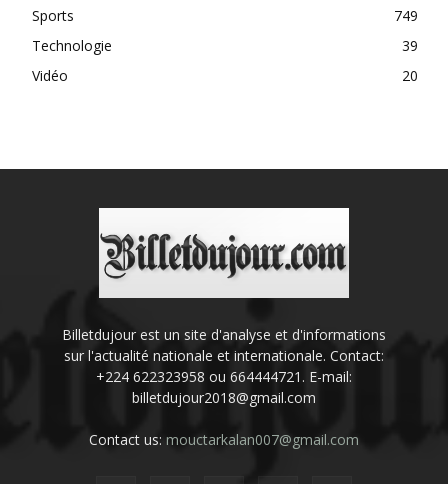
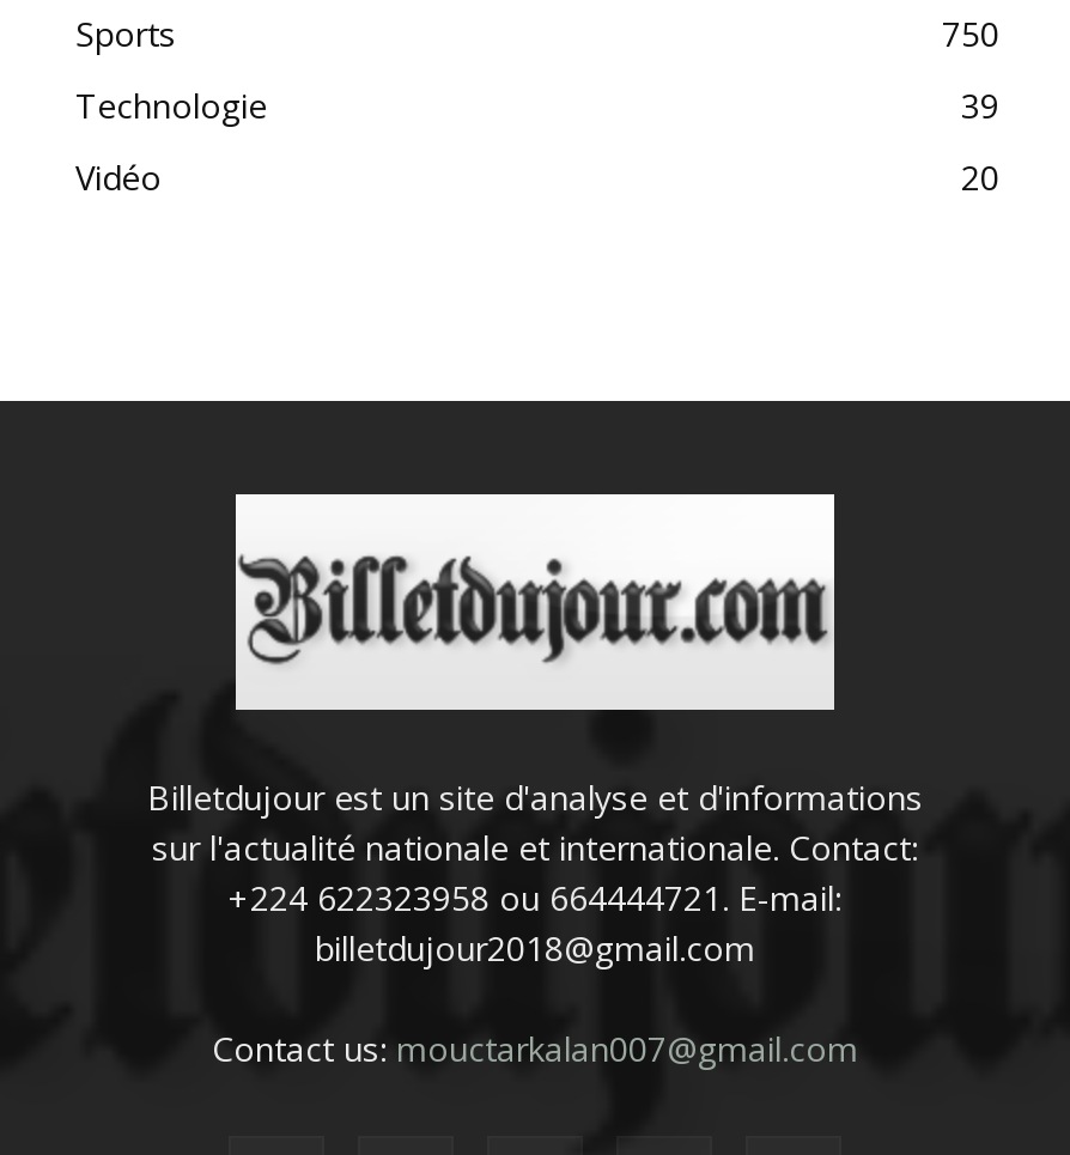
[394,6,418,25] 749 -> [942,10,999,56] 750

